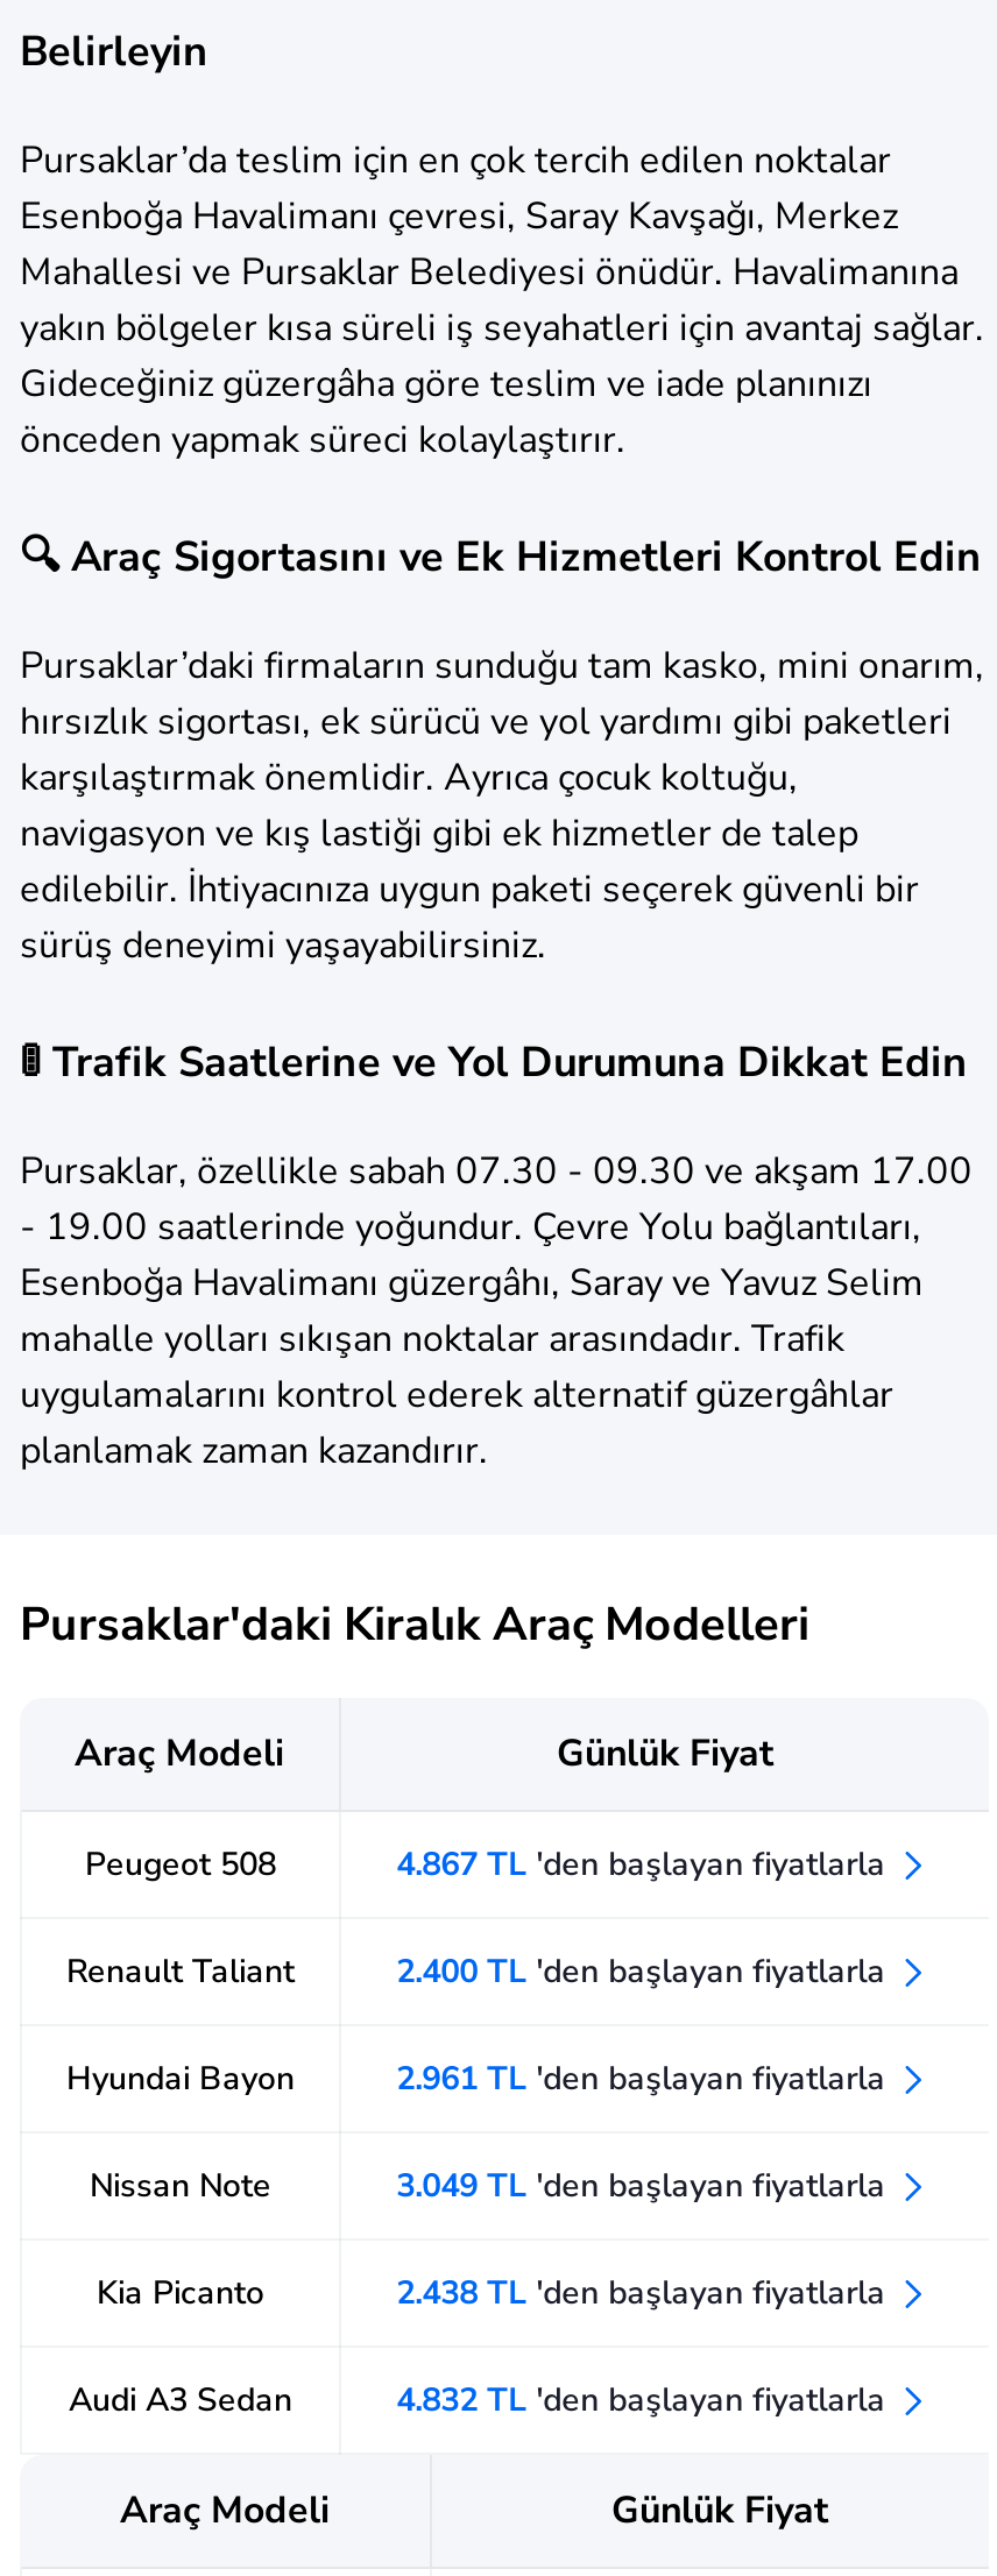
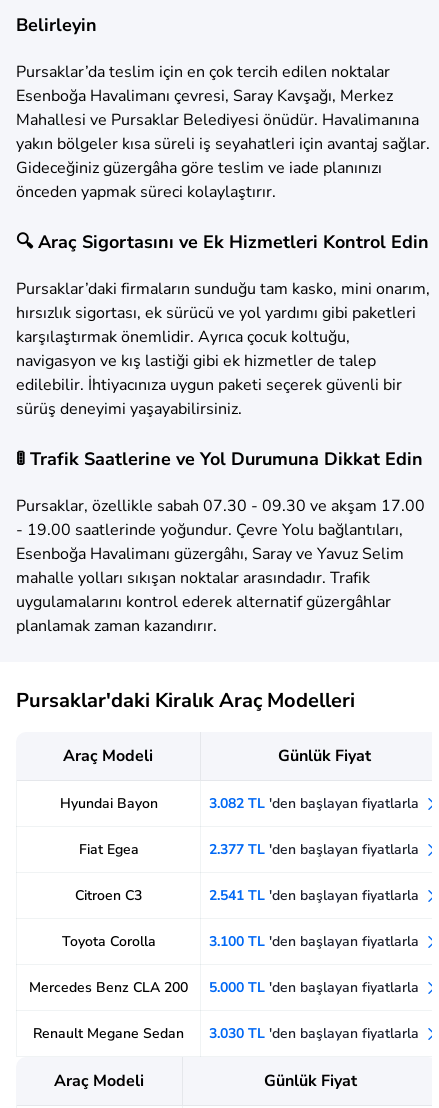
[66,1842,895,1994] Peugeot 508 | 4.867 TL 'den başlayan fiyatlarla | Renault Taliant | 2.400 TL 'den başlayan fiyatlarla -> none
moved [66,2057,295,2101] -> [59,794,157,813]: Hyundai Bayon
[69,2057,895,2422] 2.961 TL 'den başlayan fiyatlarla | Nissan Note | 3.049 TL 'den başlayan fiyatlarla | Kia Picanto | 2.438 TL 'den başlayan fiyatlarla | Audi A3 Sedan | 4.832 TL 'den başlayan fiyatlarla -> [29,794,423,1043] 3.082 TL 'den başlayan fiyatlarla | Fiat Egea | 2.377 TL 'den başlayan fiyatlarla | Citroen C3 | 2.541 TL 'den başlayan fiyatlarla | Toyota Corolla | 3.100 TL 'den başlayan fiyatlarla | Mercedes Benz CLA 200 | 5.000 TL 'den başlayan fiyatlarla | Renault Megane Sedan | 3.030 TL 'den başlayan fiyatlarla

